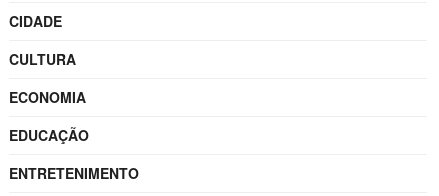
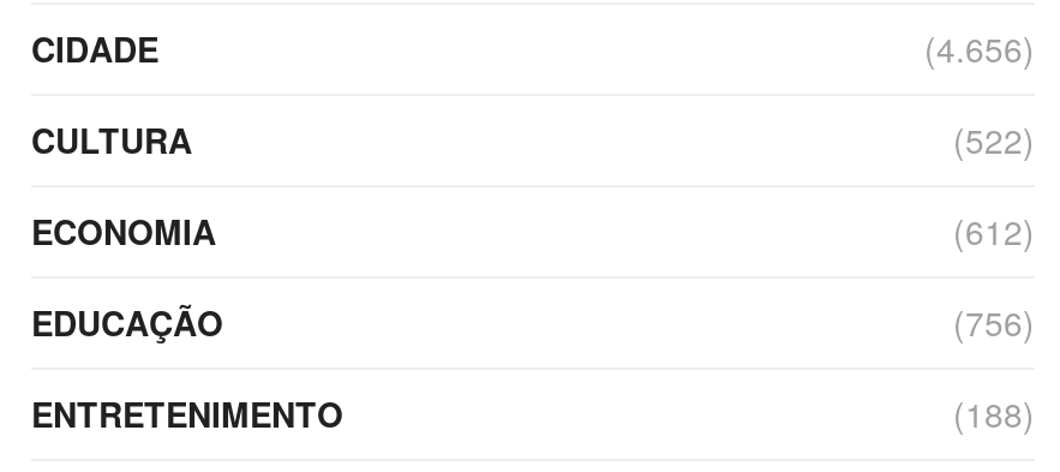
none -> [924,25,1035,73] (4.656)
none -> [953,116,1035,165] (522)
none -> [953,208,1035,256] (612)
none -> [953,299,1035,347] (756)
none -> [953,390,1035,438] (188)

